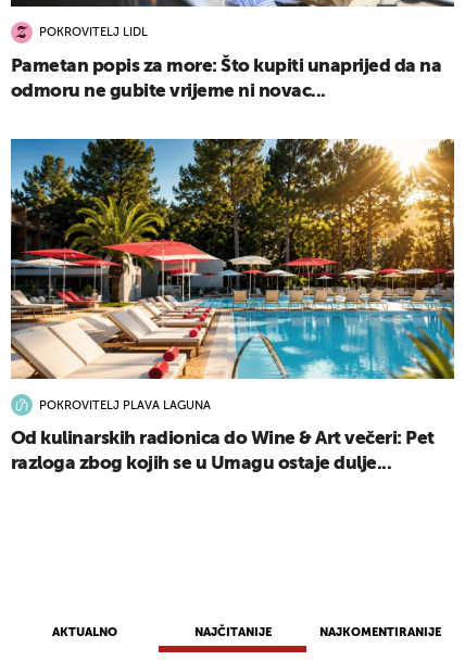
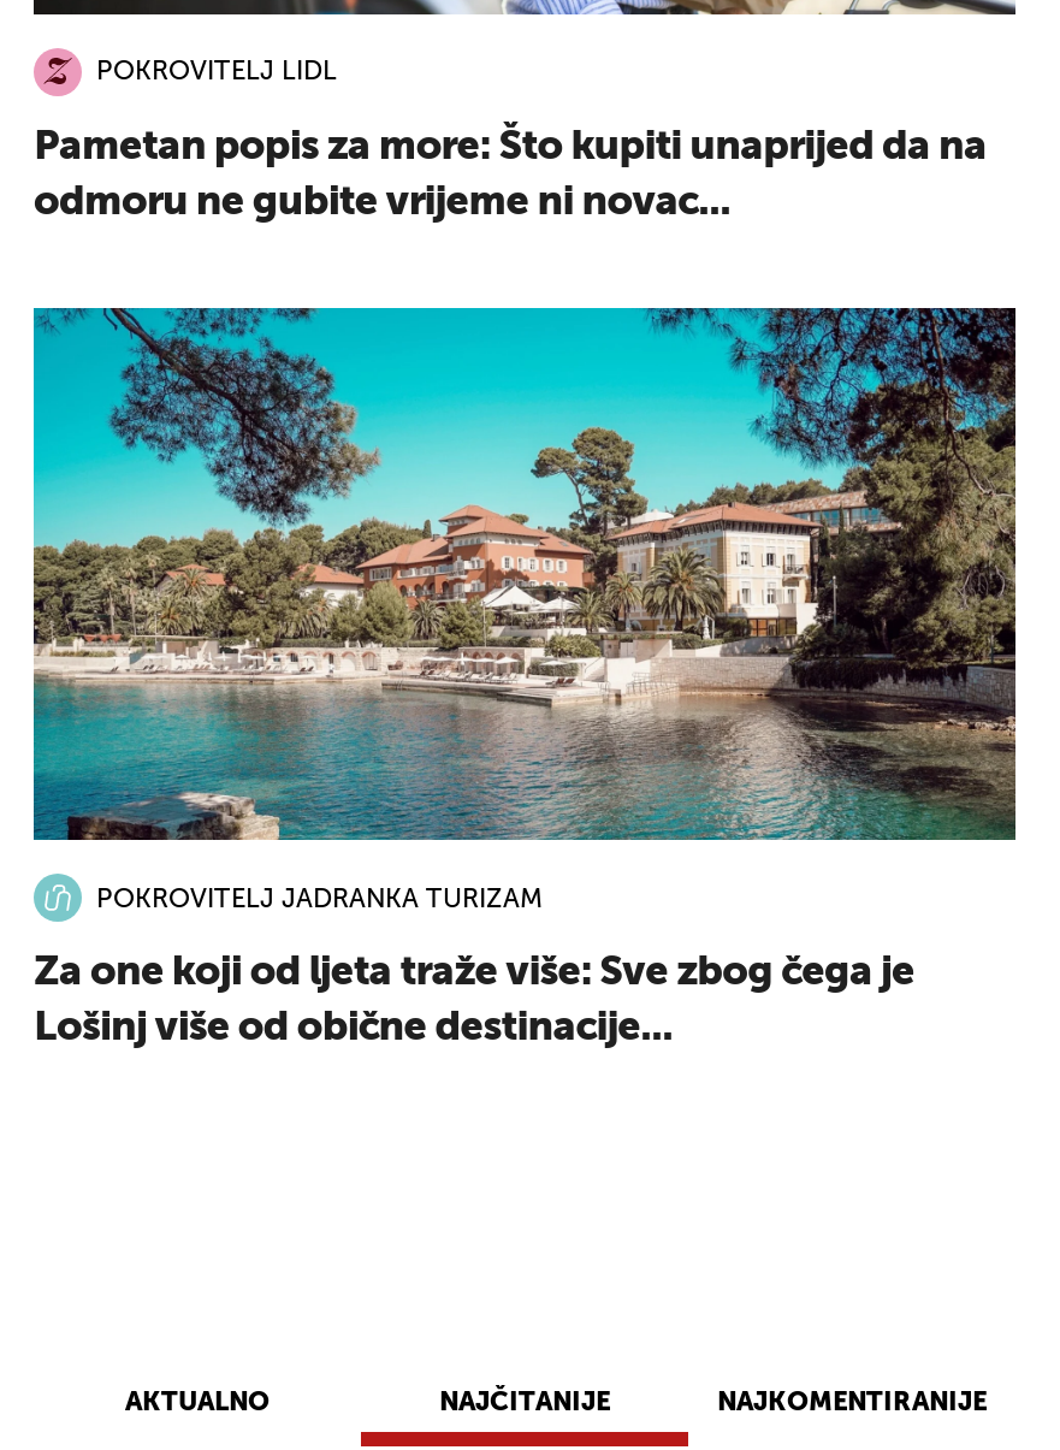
[10,138,455,412] [image] | POKROVITELJ PLAVA LAGUNA -> [31,306,1018,914] [image] | POKROVITELJ JADRANKA TURIZAM
[11,430,434,473] Od kulinarskih radionica do Wine & Art večeri: Pet | razloga zbog kojih se u Umagu ostaje dulje... -> [34,954,914,1050] Za one koji od ljeta traže više: Sve zbog čega je | Lošinj više od obične destinacije...

